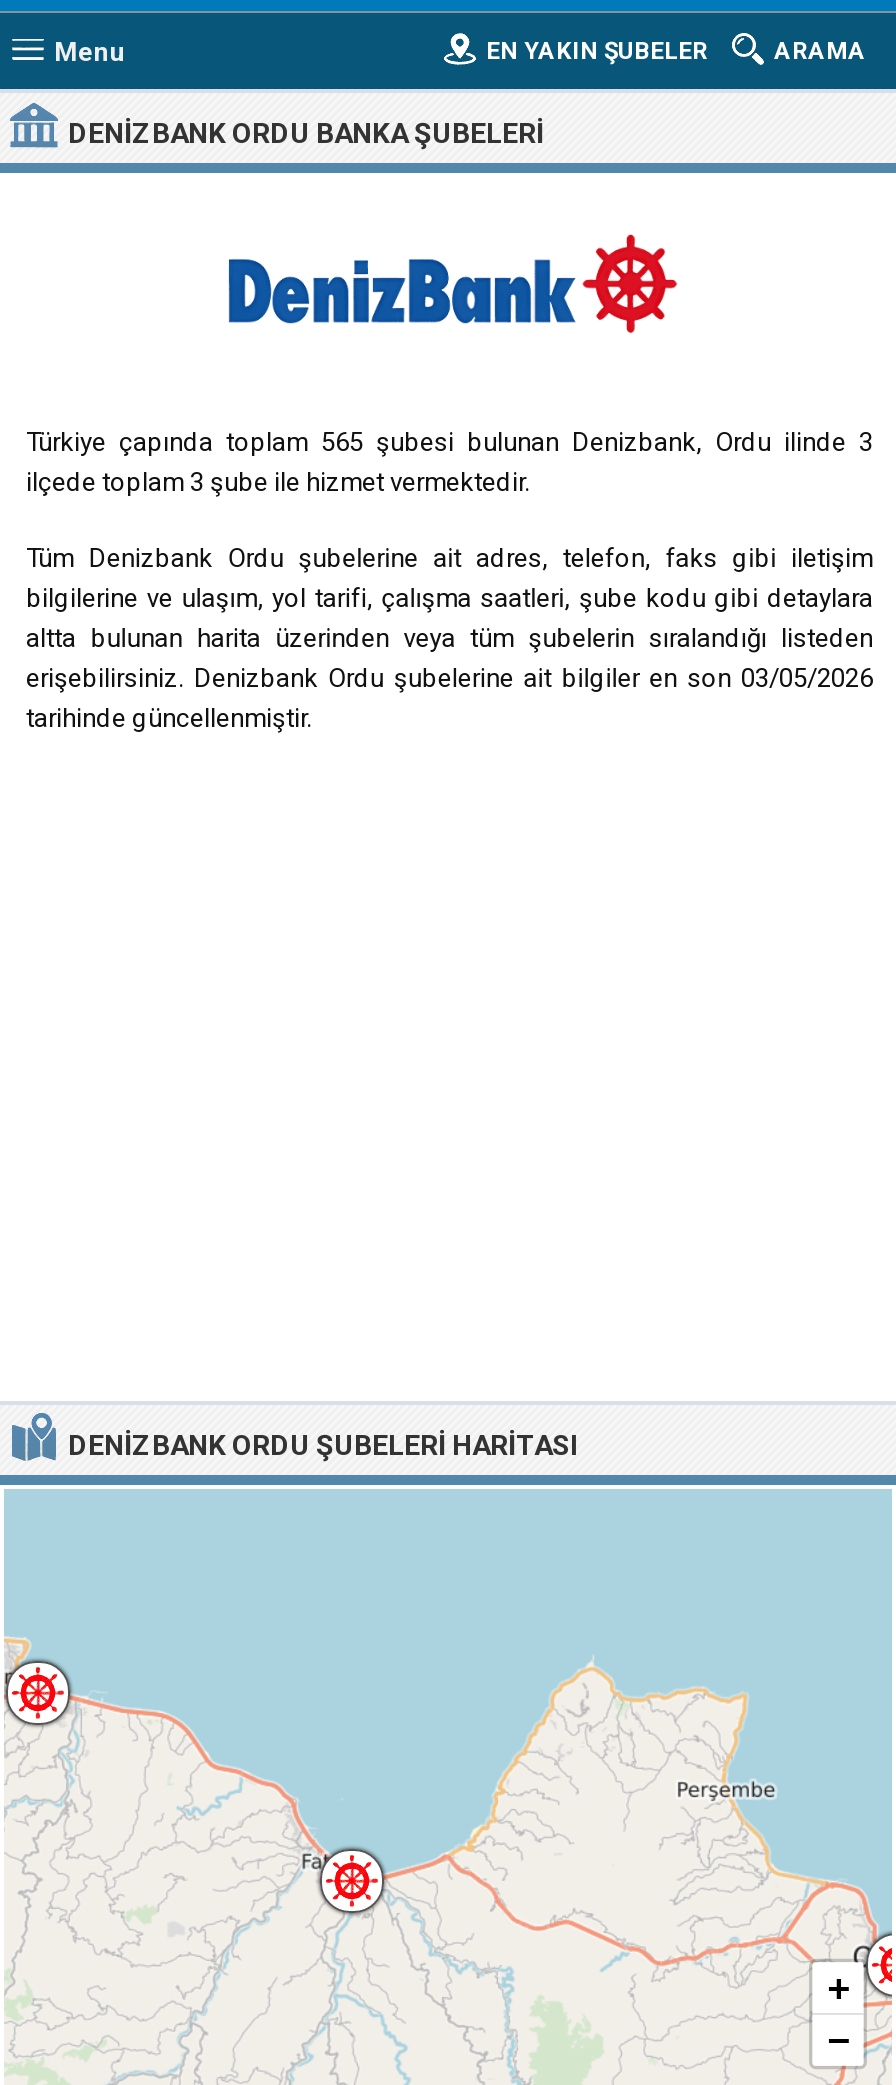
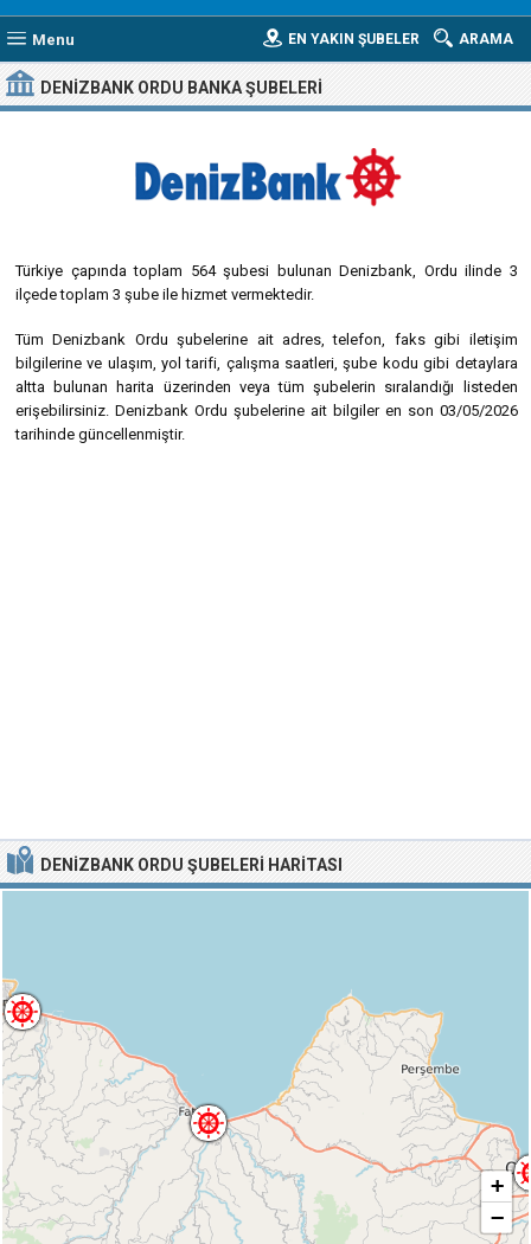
[26,427,873,457] Türkiye çapında toplam 565 şubesi bulunan Denizbank, Ordu ilinde 3 -> [15,262,517,280] Türkiye çapında toplam 564 şubesi bulunan Denizbank, Ordu ilinde 3

